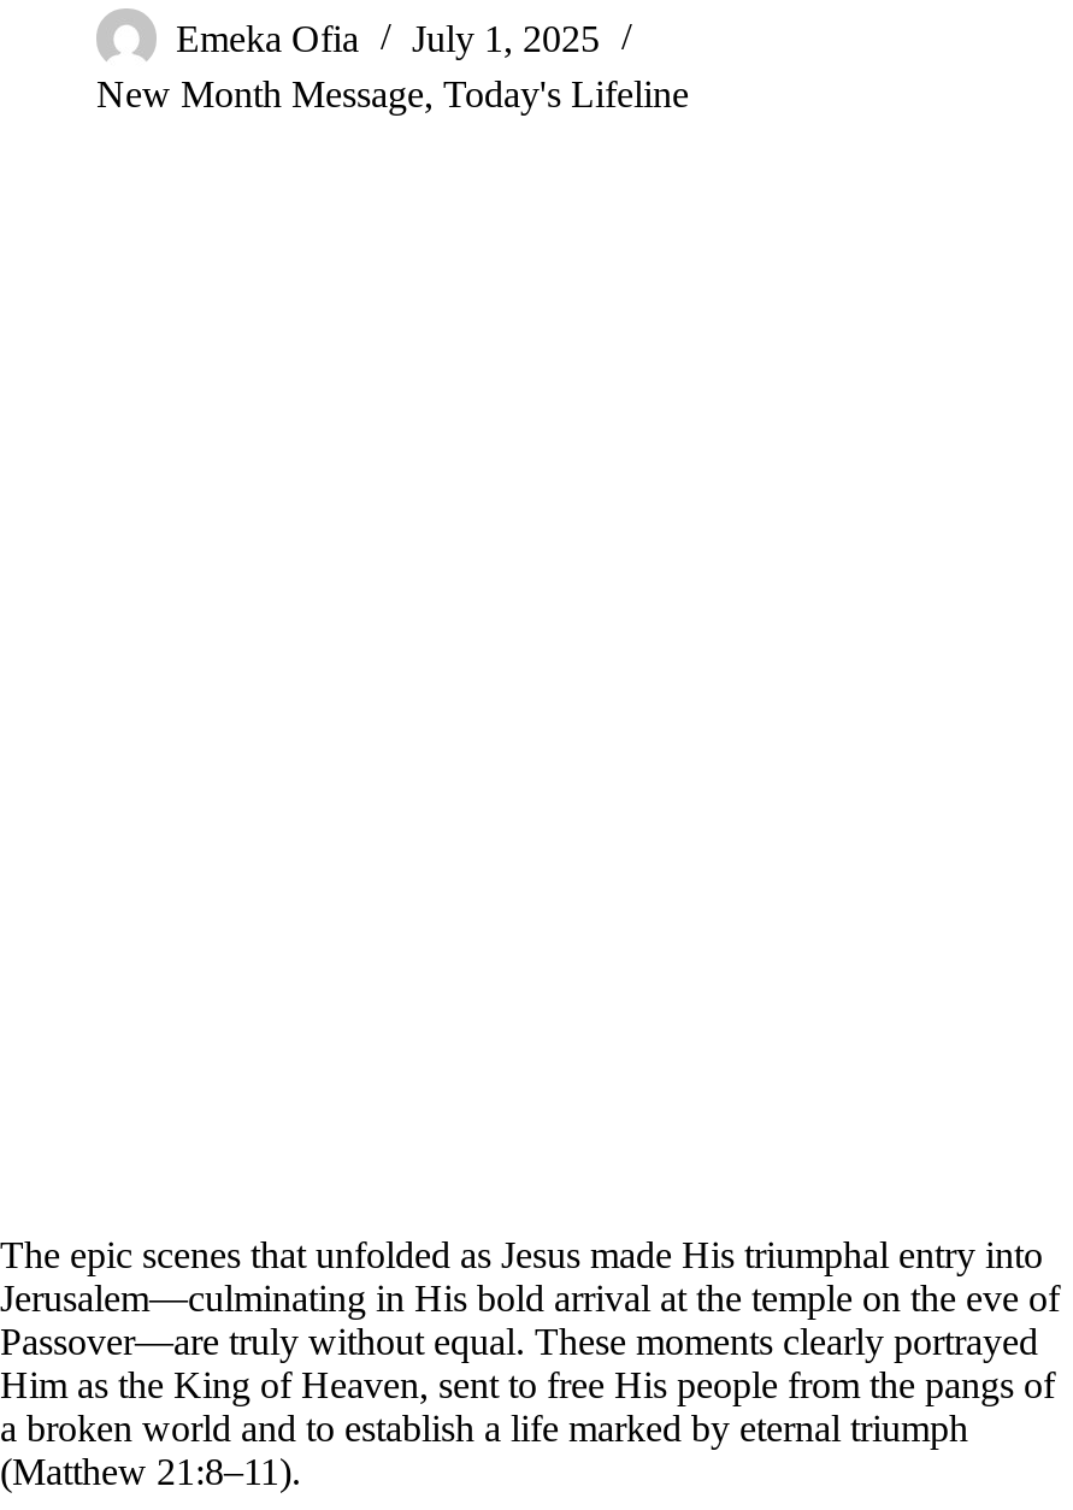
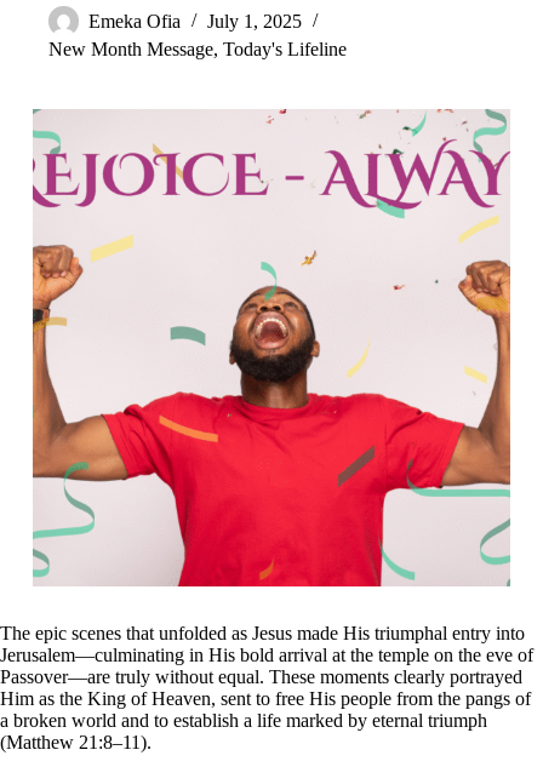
none -> [32,108,511,588] [image]

